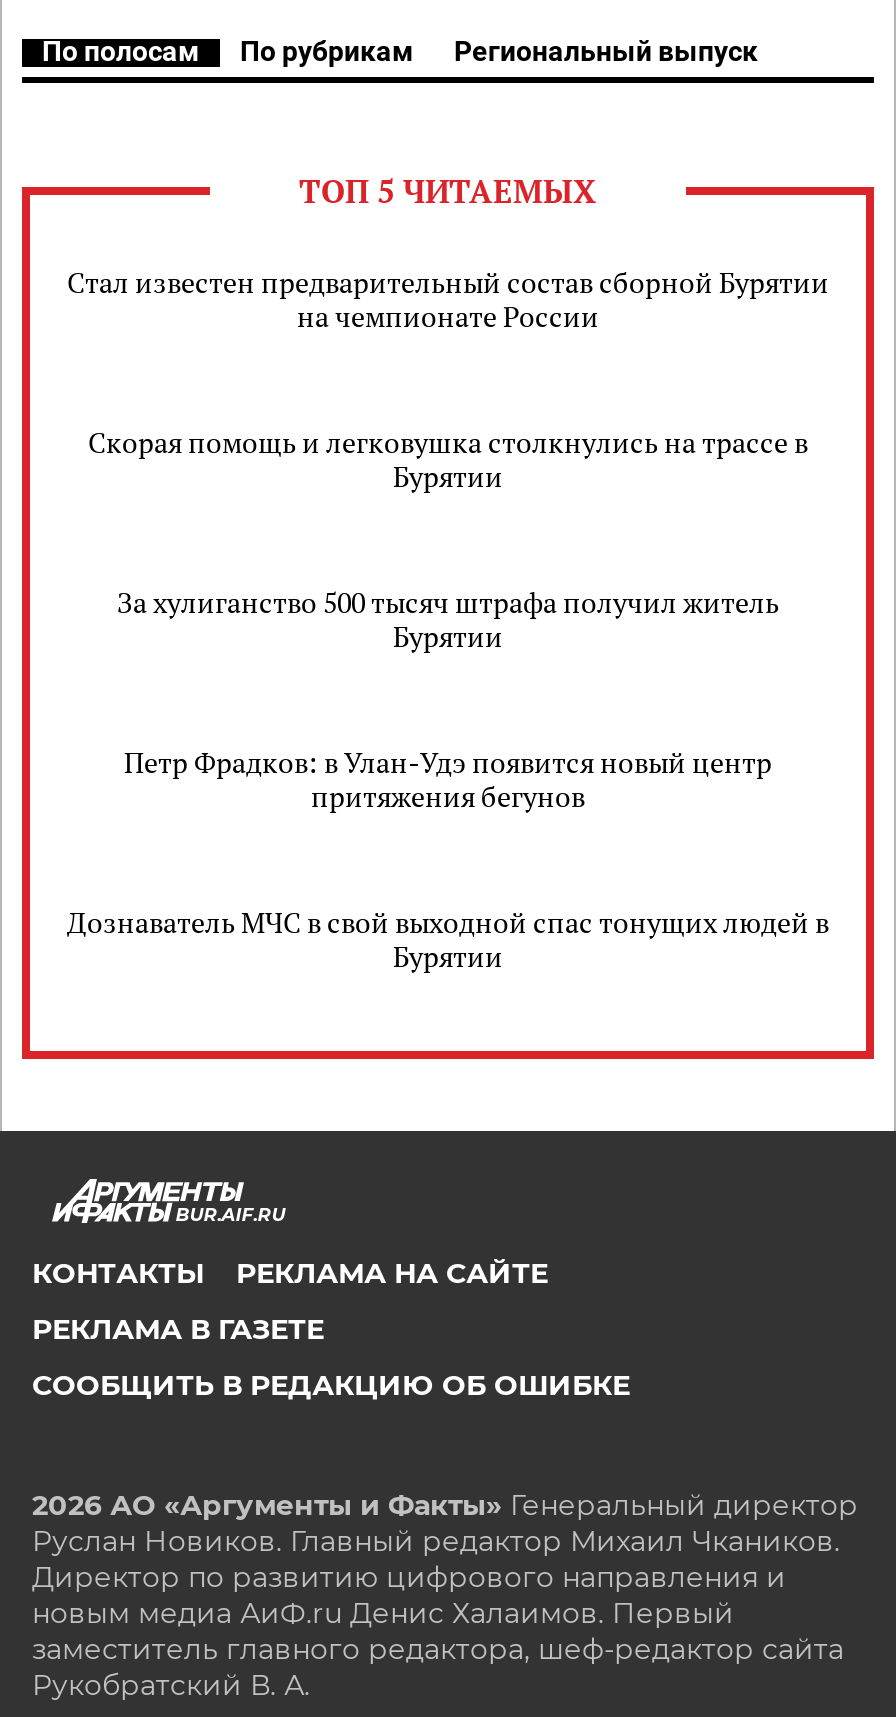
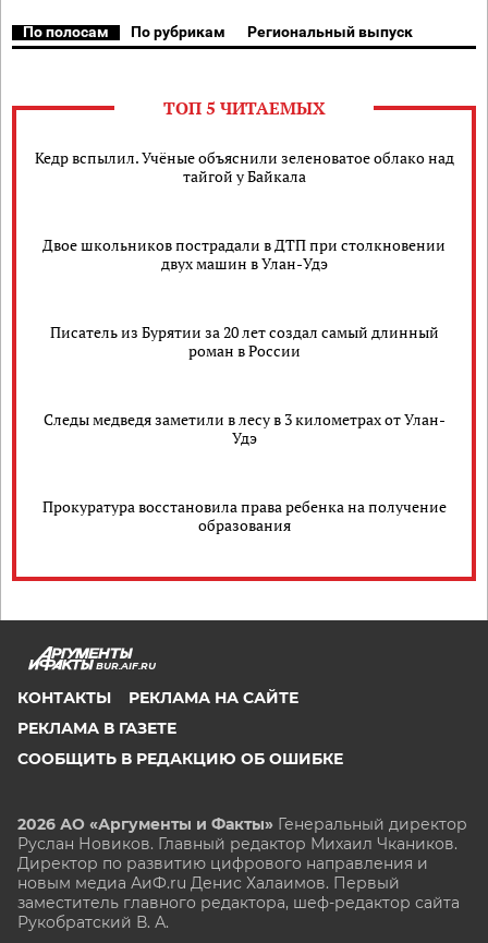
[67,263,829,335] Стал известен предварительный состав сборной Бурятии | на чемпионате России -> [34,147,454,186] Кедр вспылил. Учёные объяснили зеленоватое облако над | тайгой у Байкала
[88,423,808,495] Скорая помощь и легковушка столкнулись на трассе в | Бурятии -> [42,234,446,274] Двое школьников пострадали в ДТП при столкновении | двух машин в Улан-Удэ
[117,583,779,655] За хулиганство 500 тысяч штрафа получил житель | Бурятии -> [50,322,438,361] Писатель из Бурятии за 20 лет создал самый длинный | роман в России
[124,743,772,815] Петр Фрадков: в Улан-Удэ появится новый центр | притяжения бегунов -> [43,409,445,448] Следы медведя заметили в лесу в 3 километрах от Улан- | Удэ
[67,903,829,975] Дознаватель МЧС в свой выходной спас тонущих людей в | Бурятии -> [42,496,446,535] Прокуратура восстановила права ребенка на получение | образования

